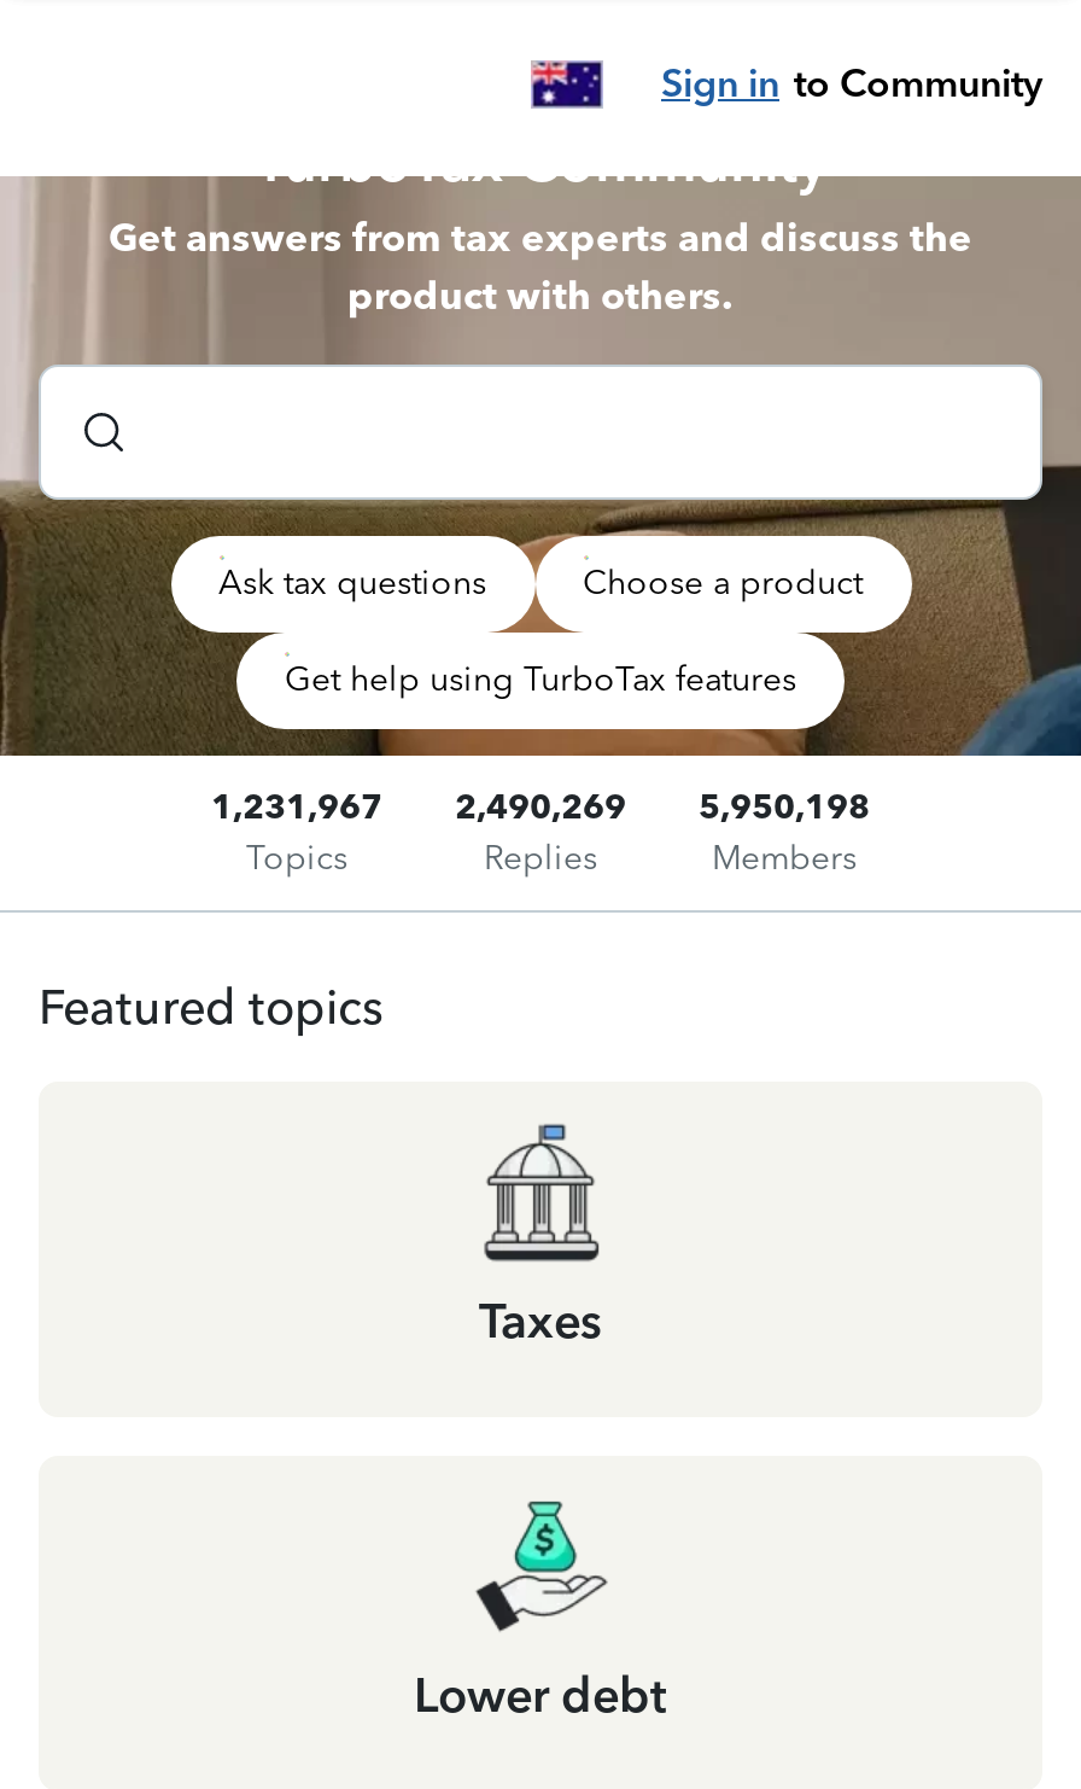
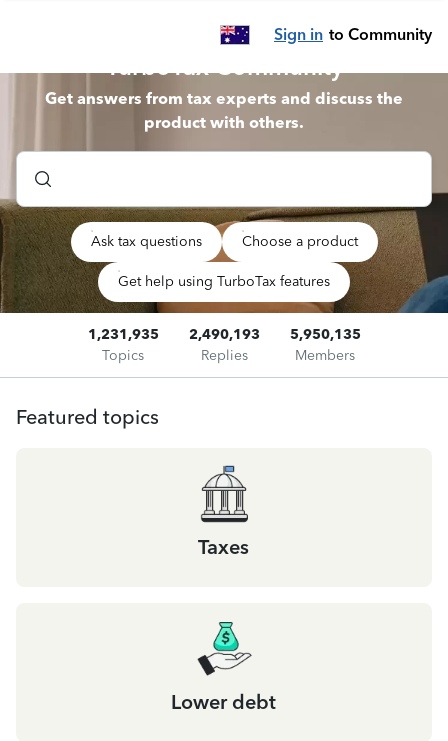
[211,787,382,828] 1,231,967 -> [87,326,158,343] 1,231,935
[455,787,626,828] 2,490,269 -> [188,326,259,343] 2,490,193
[699,787,870,828] 5,950,198 -> [289,326,360,343] 5,950,135

